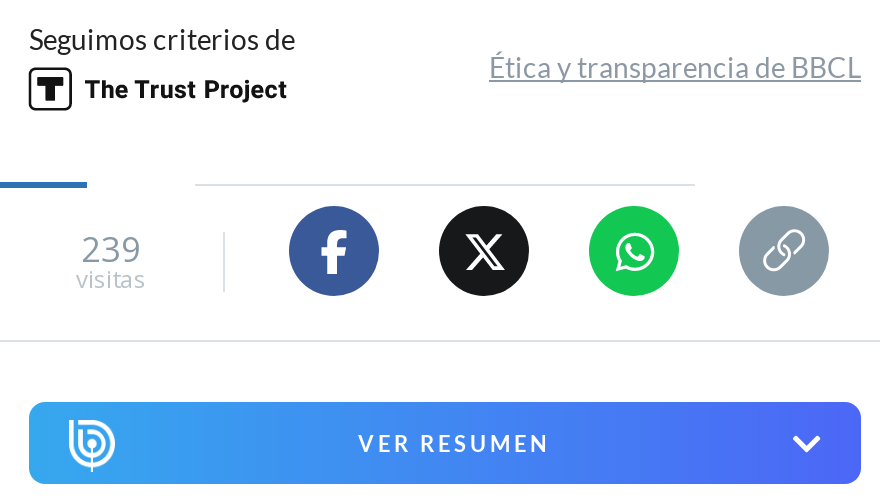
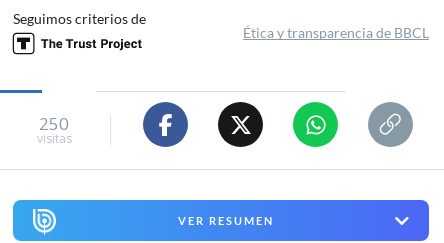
[81,226,141,272] 239 -> [39,112,69,135] 250

